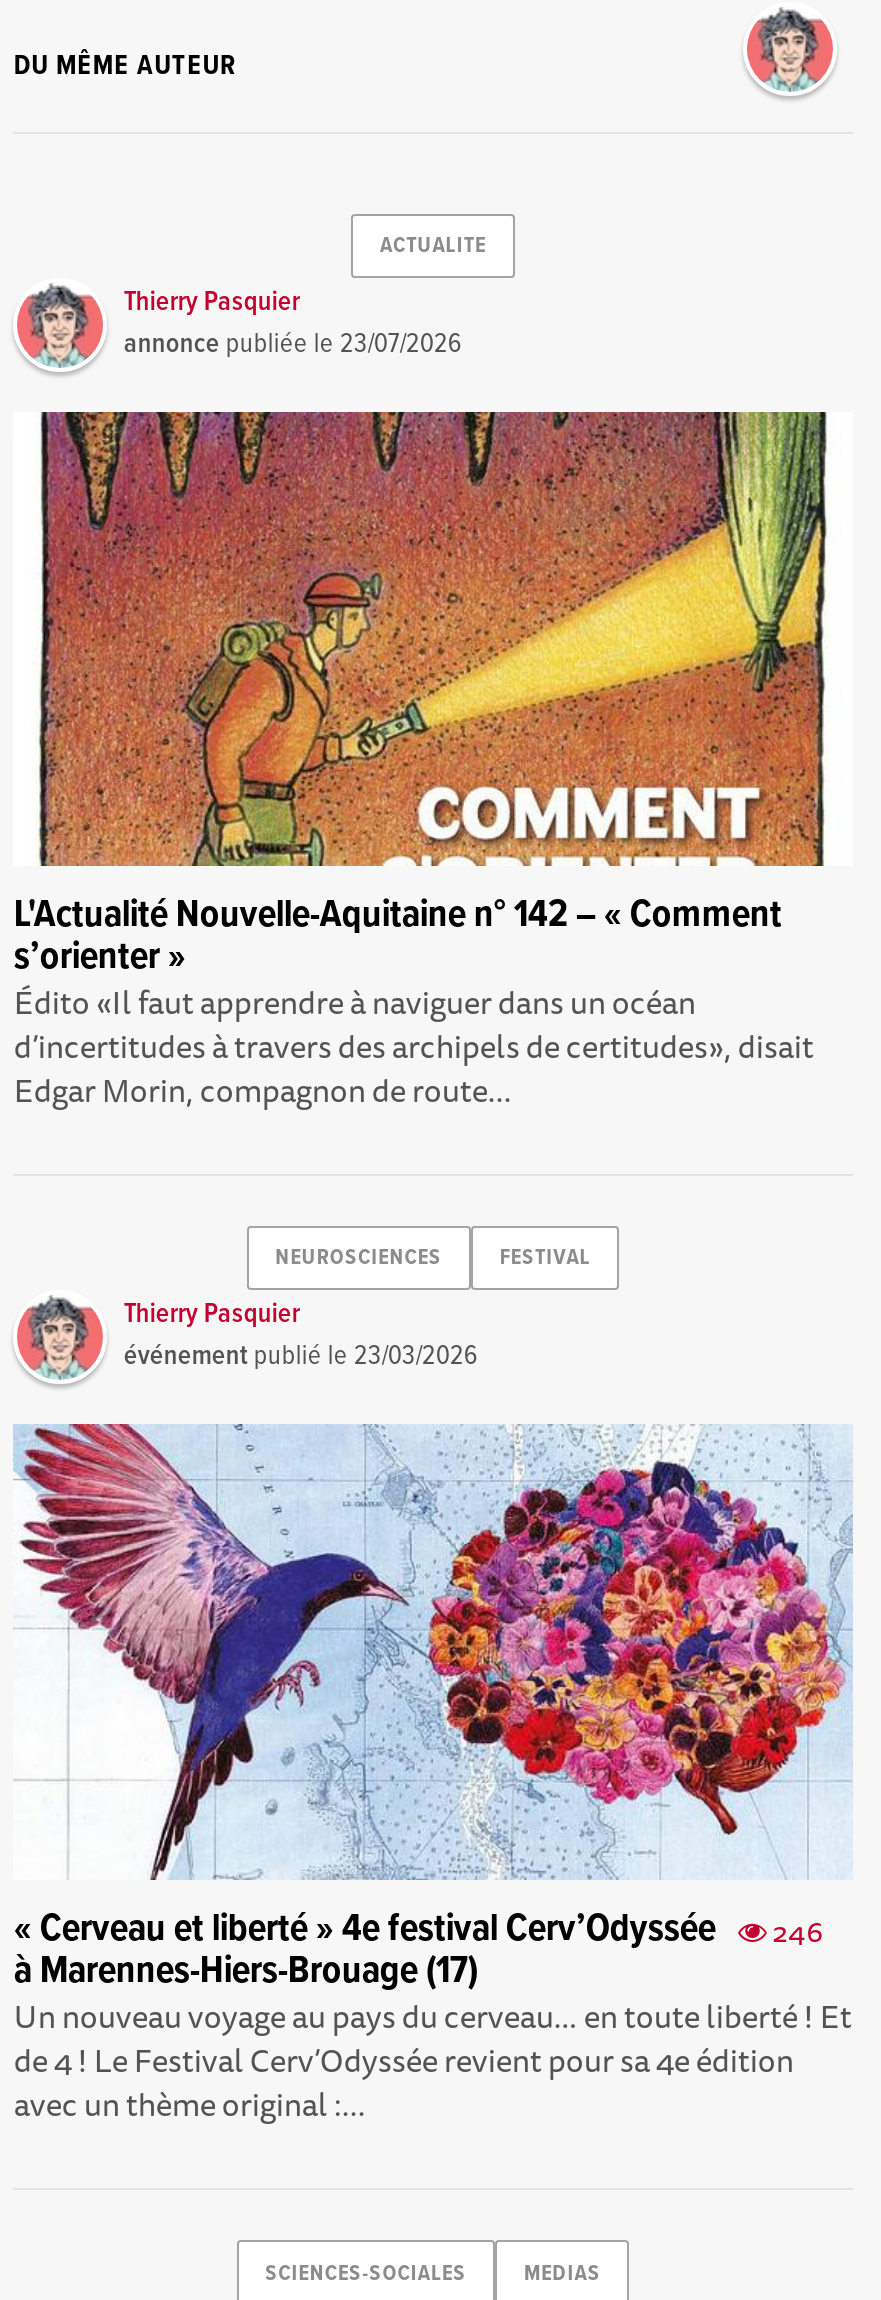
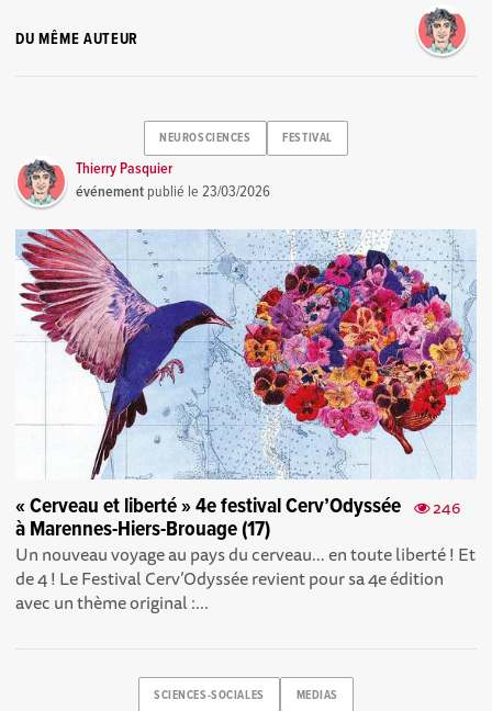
[124,232,486,361] ACTUALITE | Thierry Pasquier | annonce publiée le 23/07/2026 -> none
[14,410,827,1115] [image] | L'Actualité Nouvelle-Aquitaine n° 142 – « Comment | s’orienter » | Édito «Il faut apprendre à naviguer dans un océan | d’incertitudes à travers des archipels de certitudes», disait | Edgar Morin, compagnon de route... -> none

